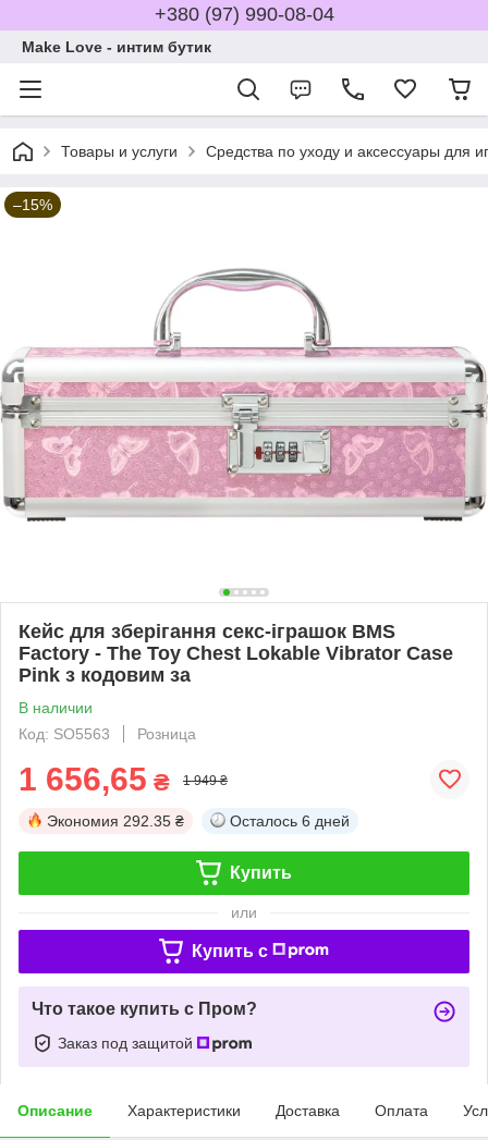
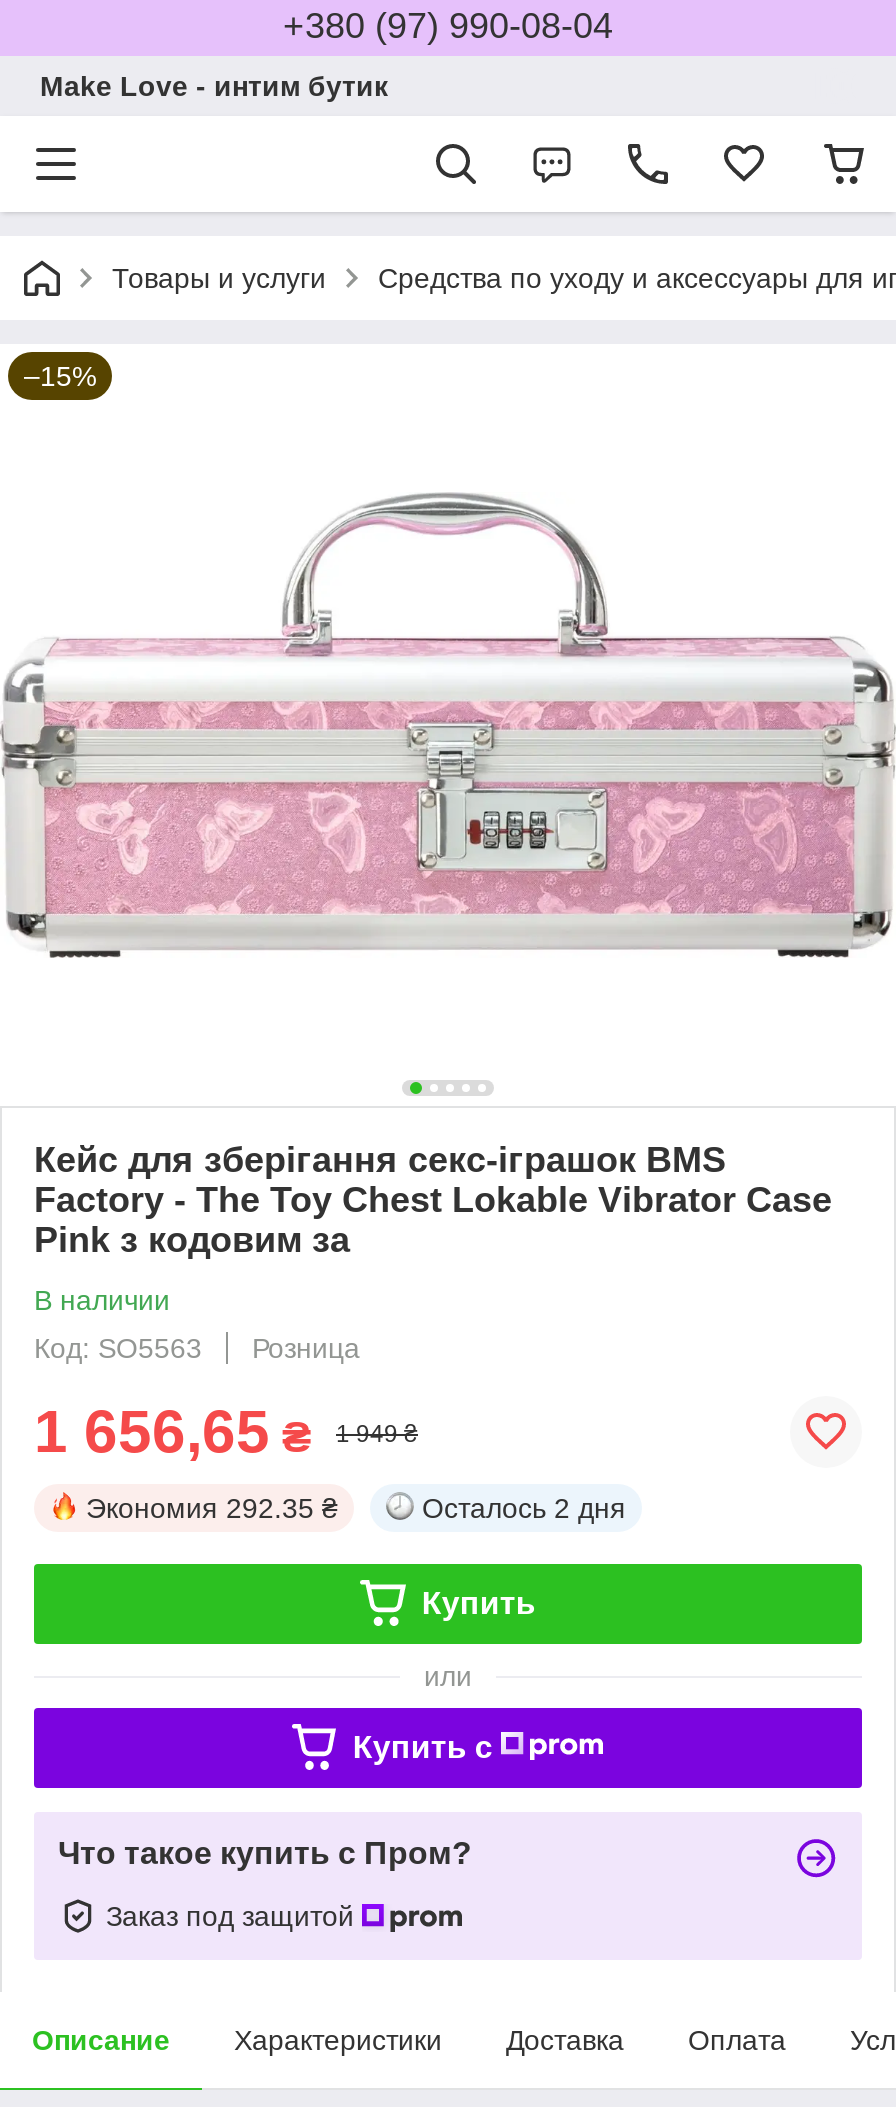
[230,812,350,829] Осталось 6 дней -> [422,1492,626,1524] Осталось 2 дня

